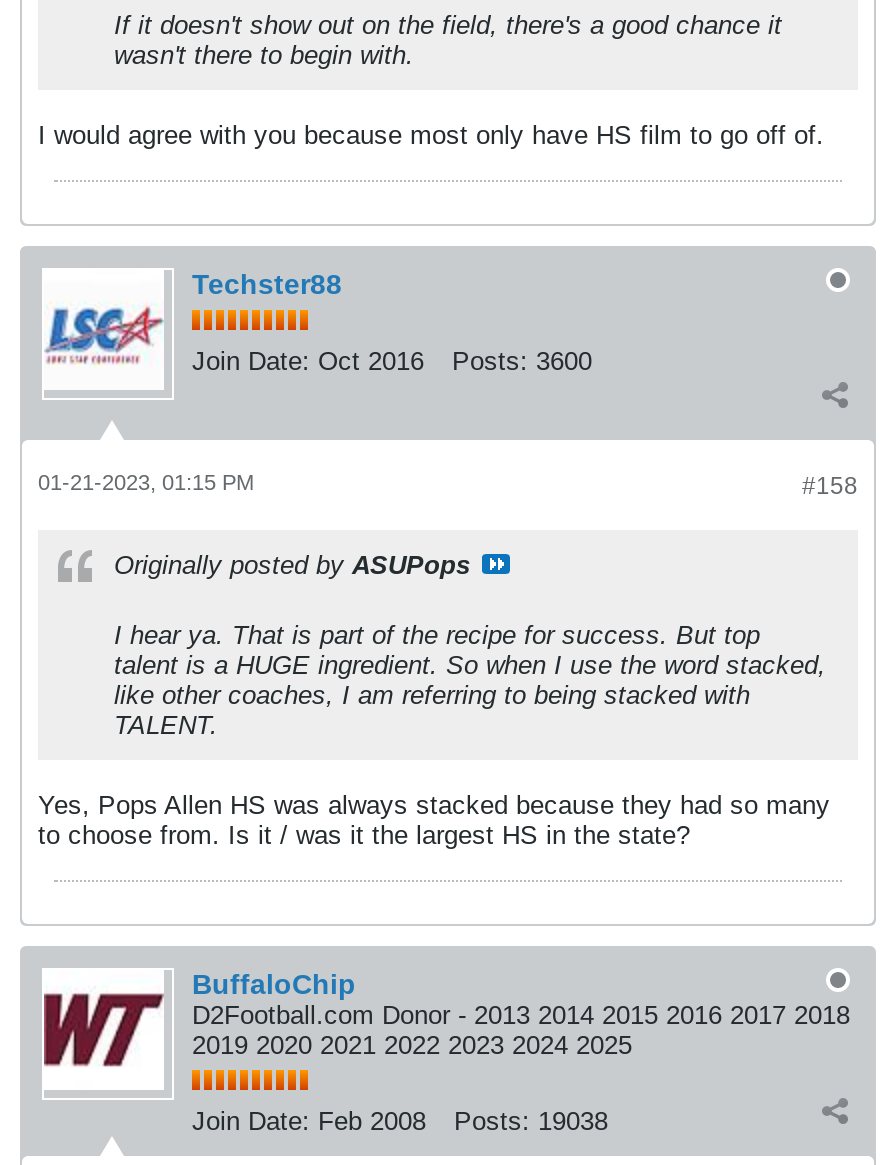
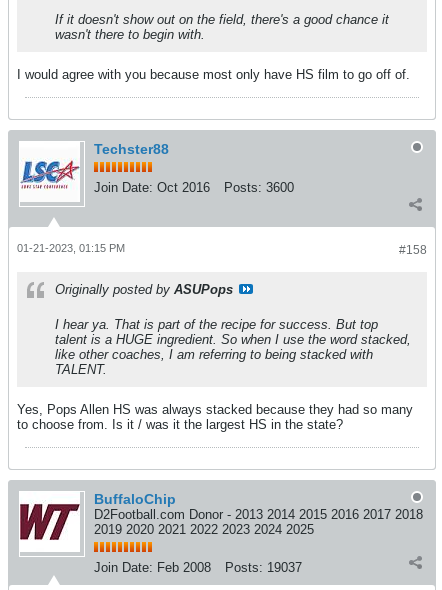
[192,1106,608,1136] Join Date: Feb 2008 Posts: 19038 -> [94,560,302,575] Join Date: Feb 2008 Posts: 19037

